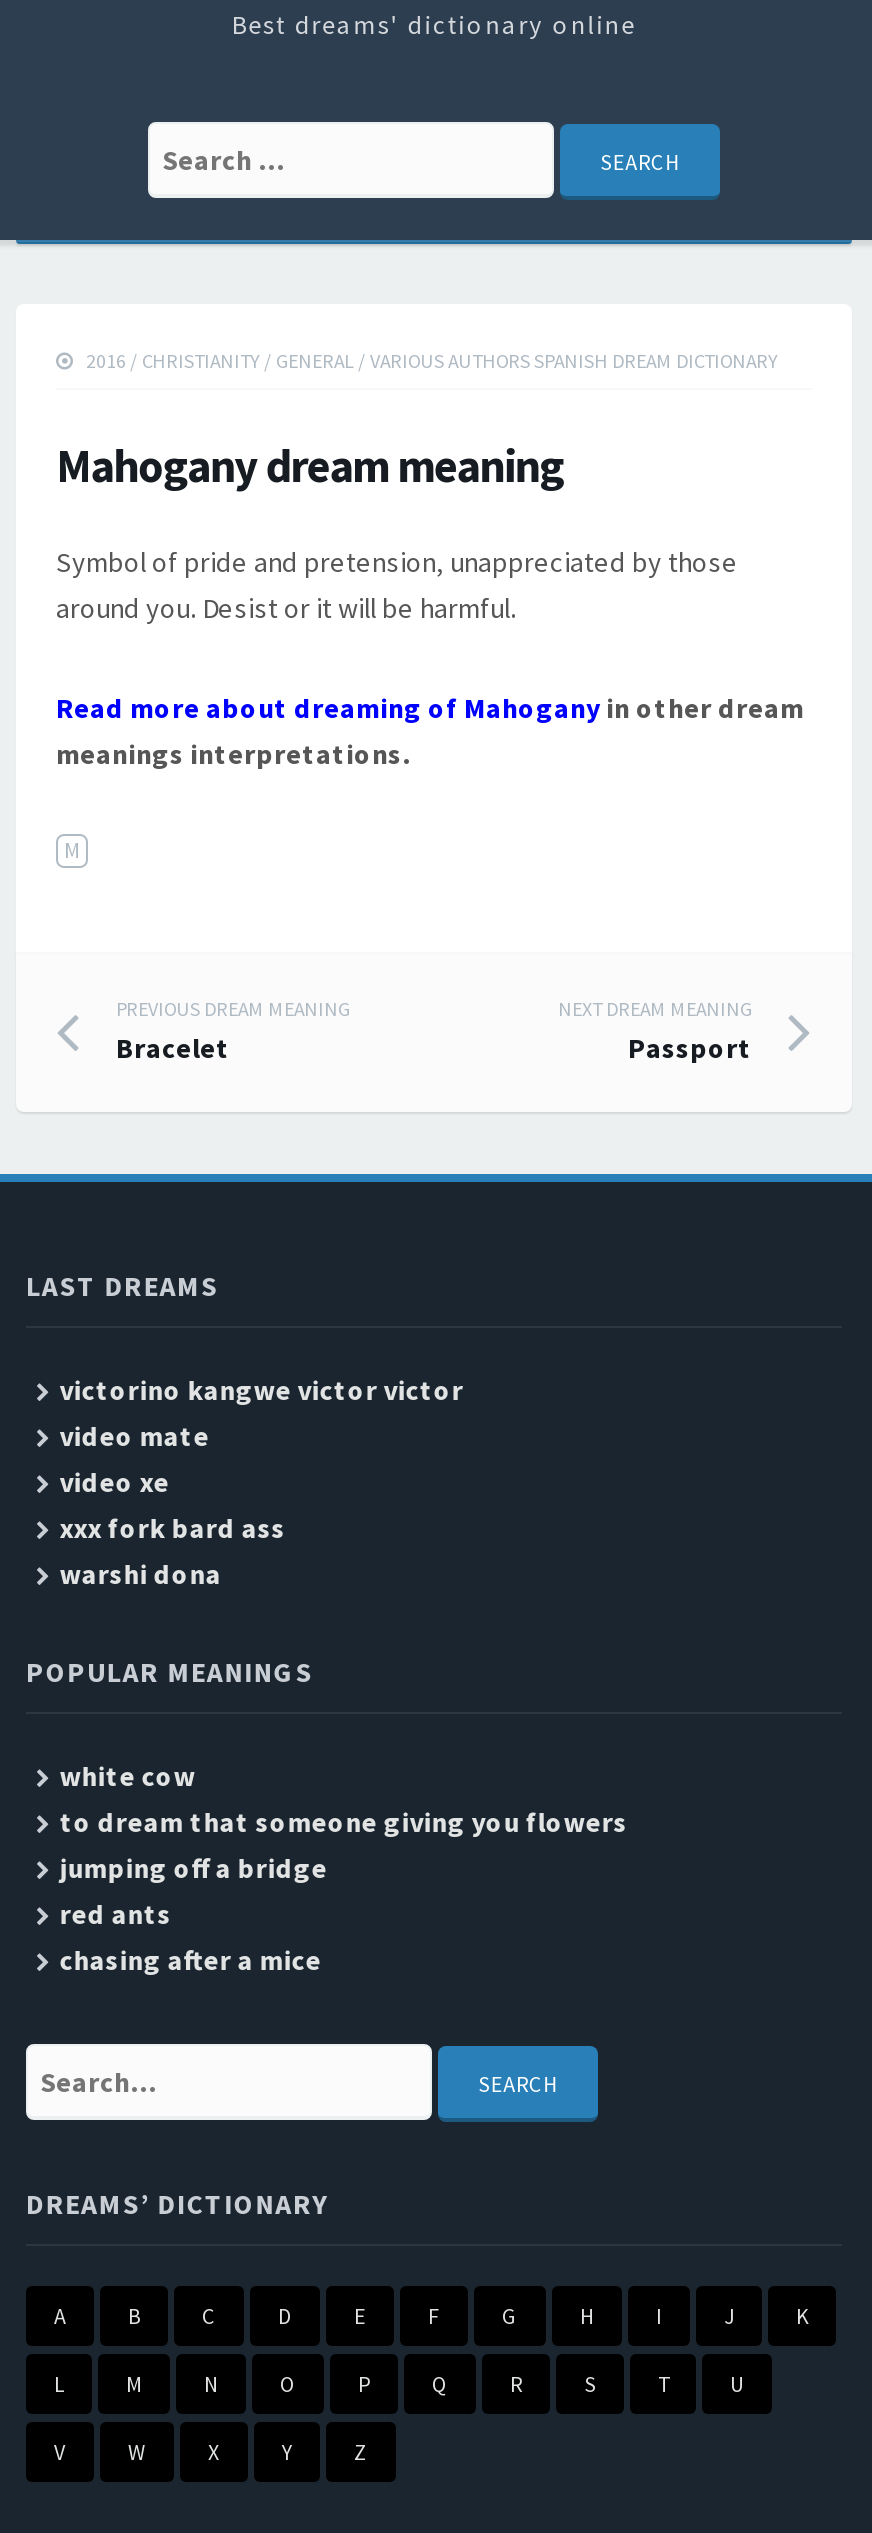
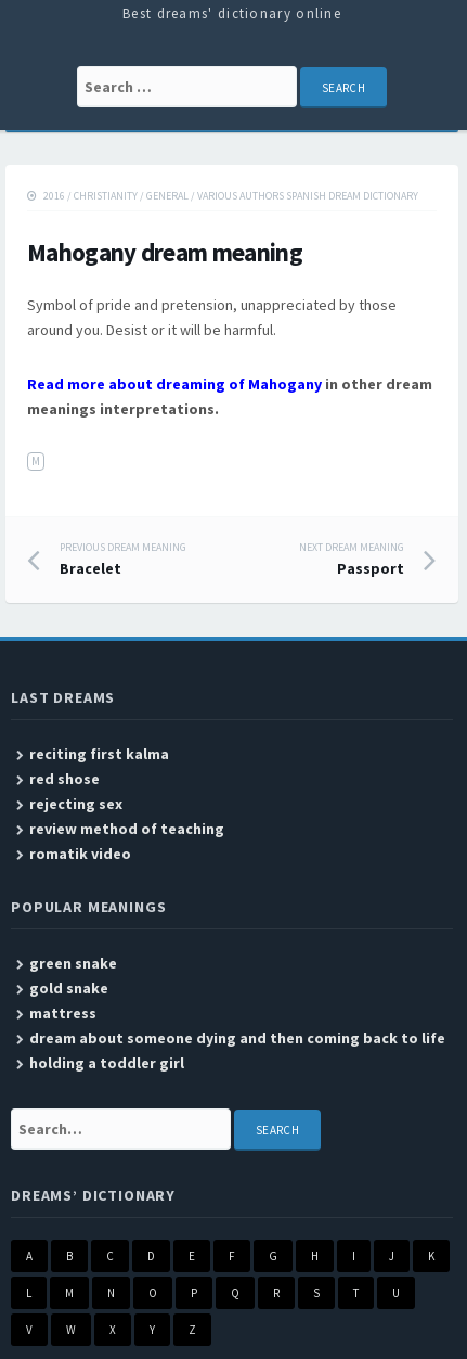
[60,1372,464,1592] victorino kangwe victor victor | video mate | video xe | xxx fork bard ass | warshi dona -> [29,744,224,863] reciting first kalma | red shose | rejecting sex | review method of teaching | romatik video
[60,1758,628,1978] white cow | to dream that someone giving you flowers | jumping off a bridge | red ants | chasing after a mice -> [29,953,445,1073] green snake | gold snake | mattress | dream about someone dying and then coming back to life | holding a toddler girl

